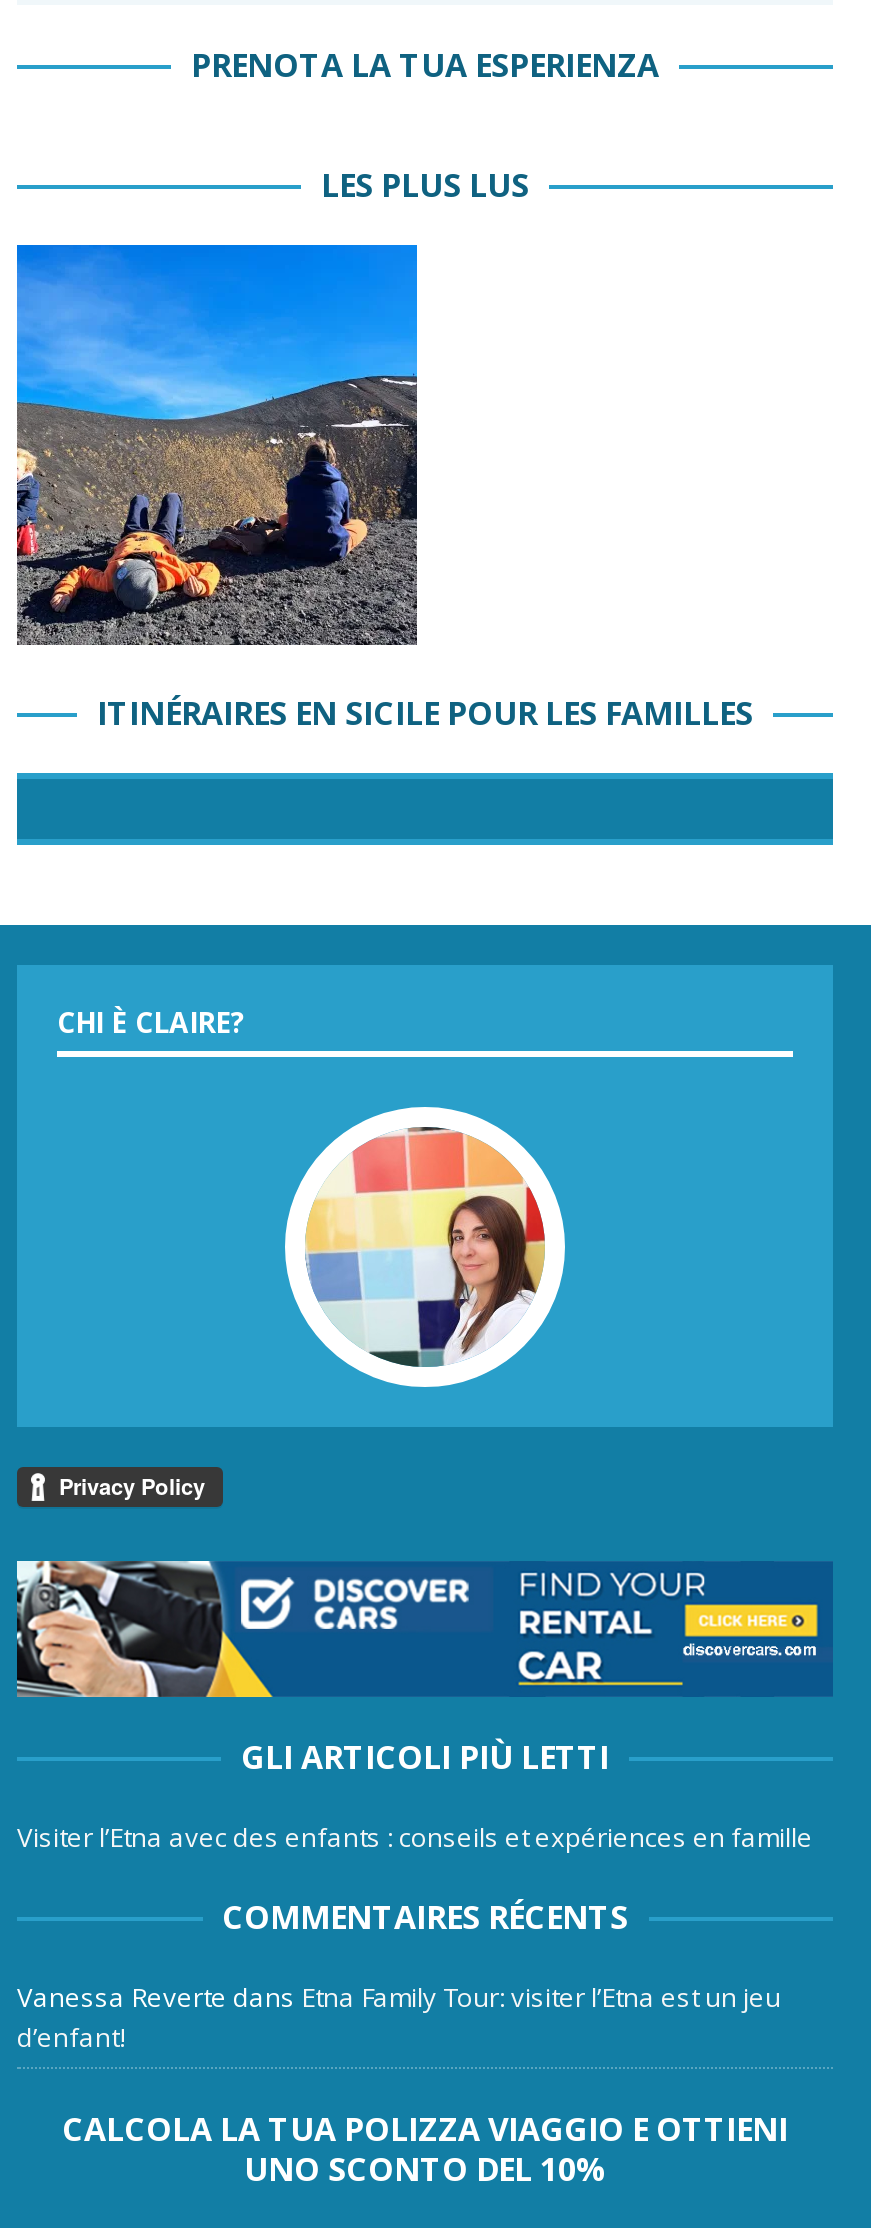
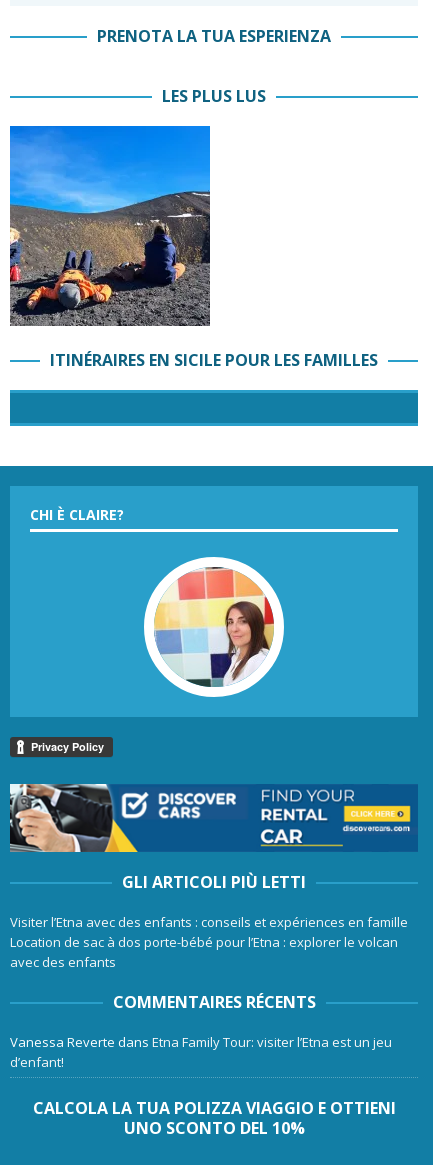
none -> [10,933,398,971] Location de sac à dos porte-bébé pour l’Etna : explorer le volcan | avec des enfants

